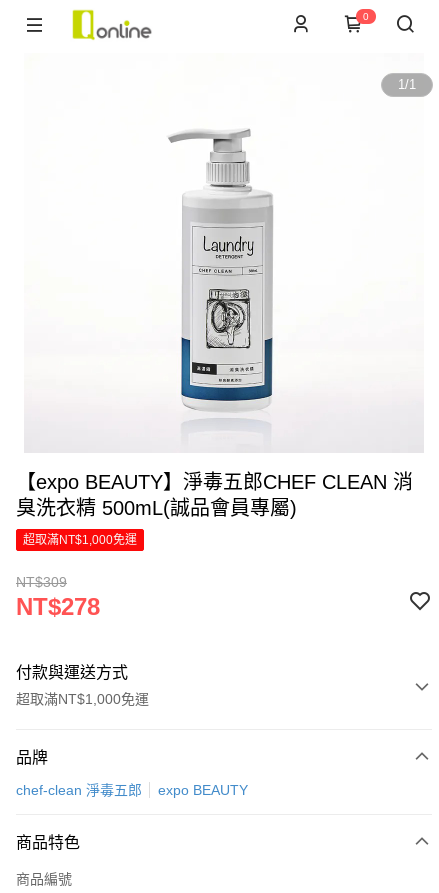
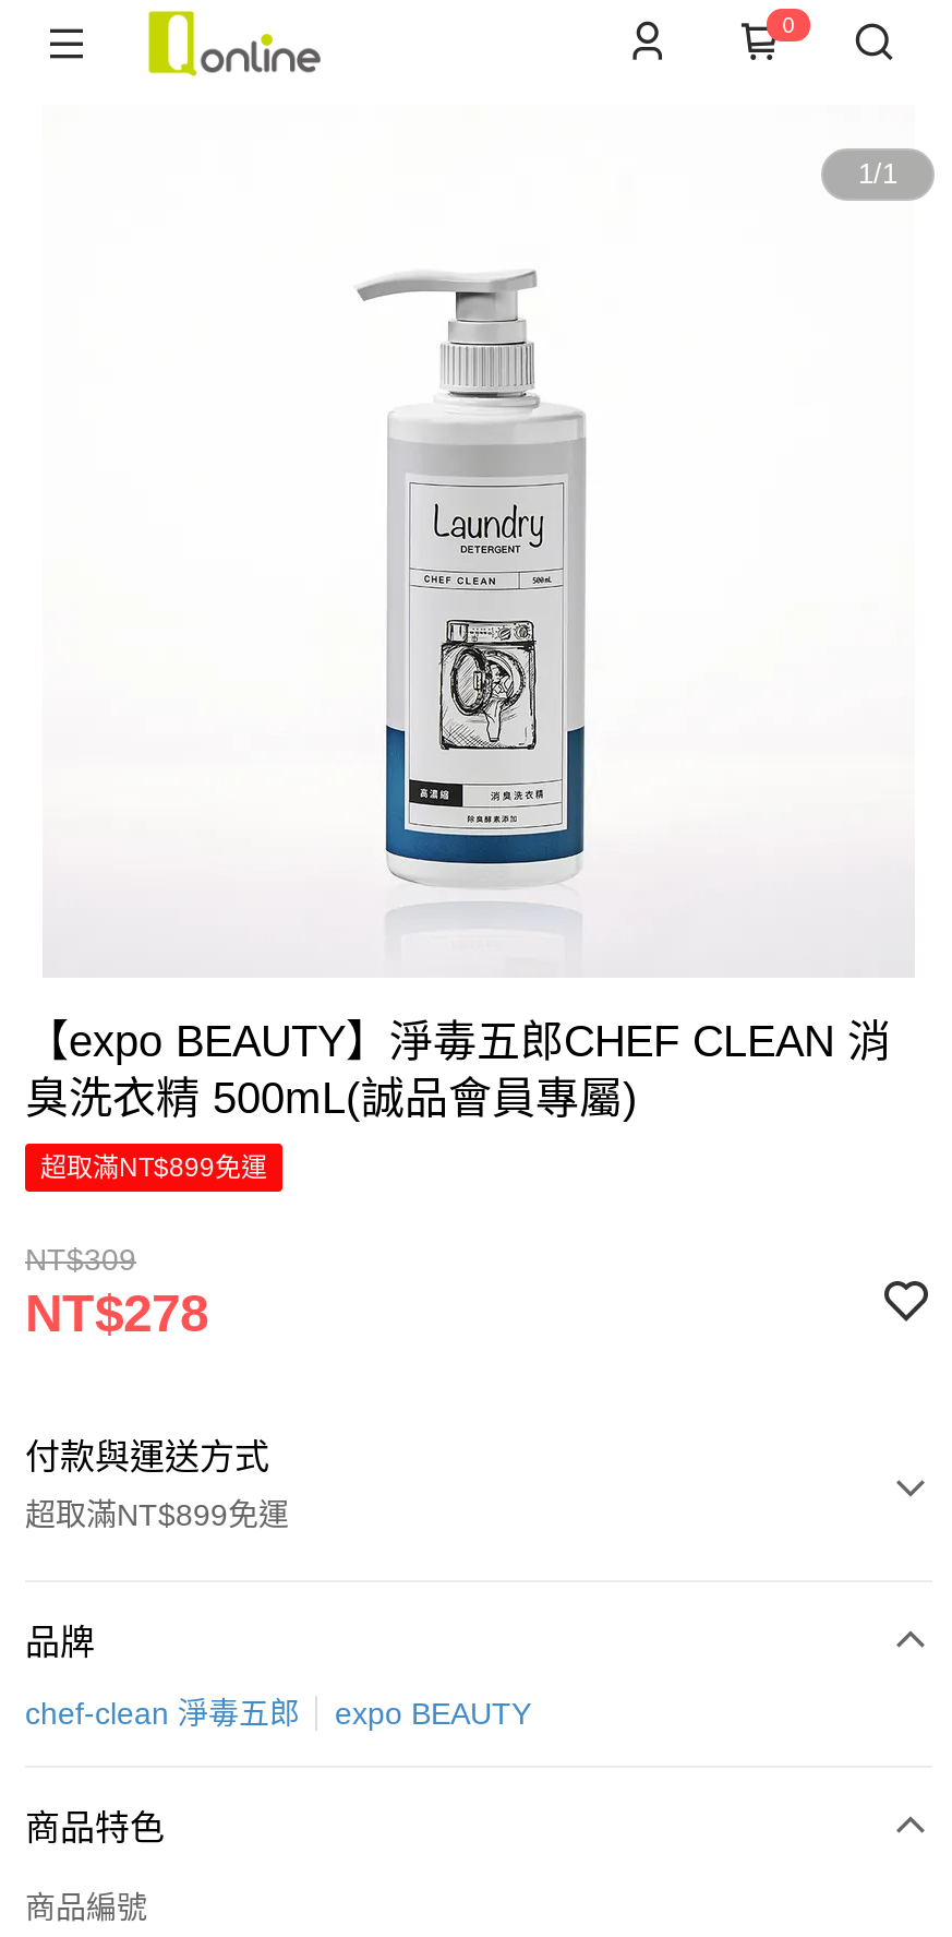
[23,533,137,547] 超取滿NT$1,000免運 -> [40,1152,267,1183] 超取滿NT$899免運
[16,691,149,707] 超取滿NT$1,000免運 -> [25,1497,289,1532] 超取滿NT$899免運

